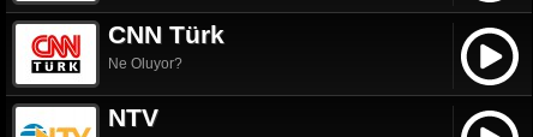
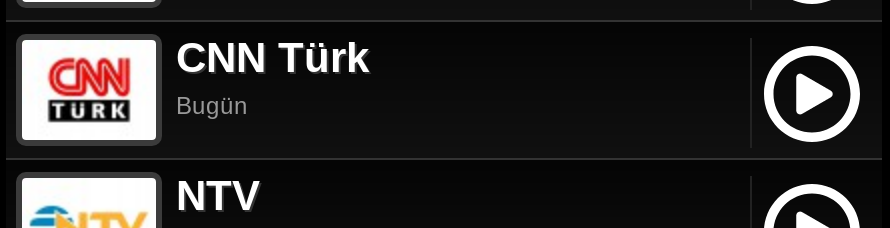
[108,55,182,72] Ne Oluyor? -> [176,92,248,120] Bugün

